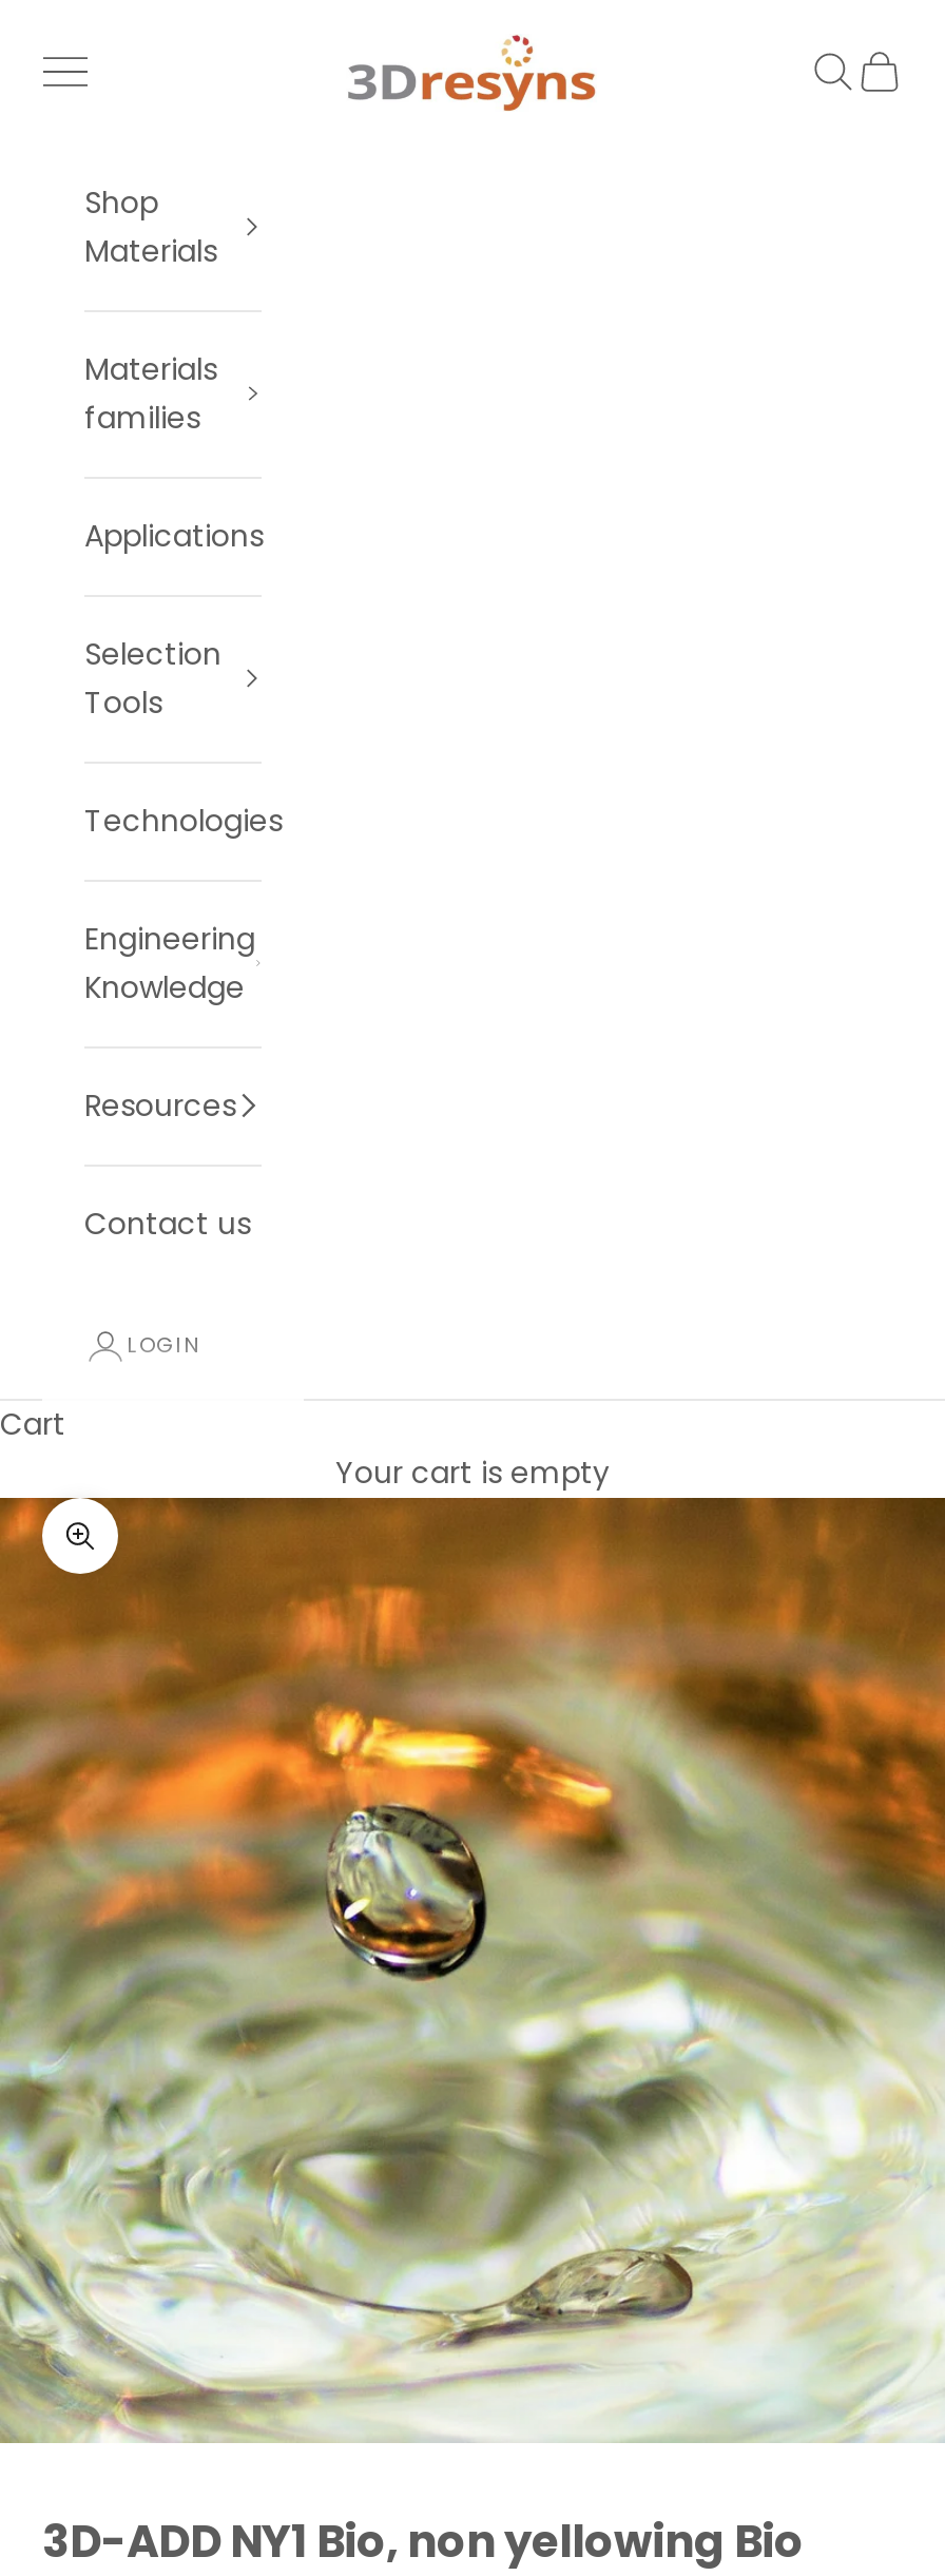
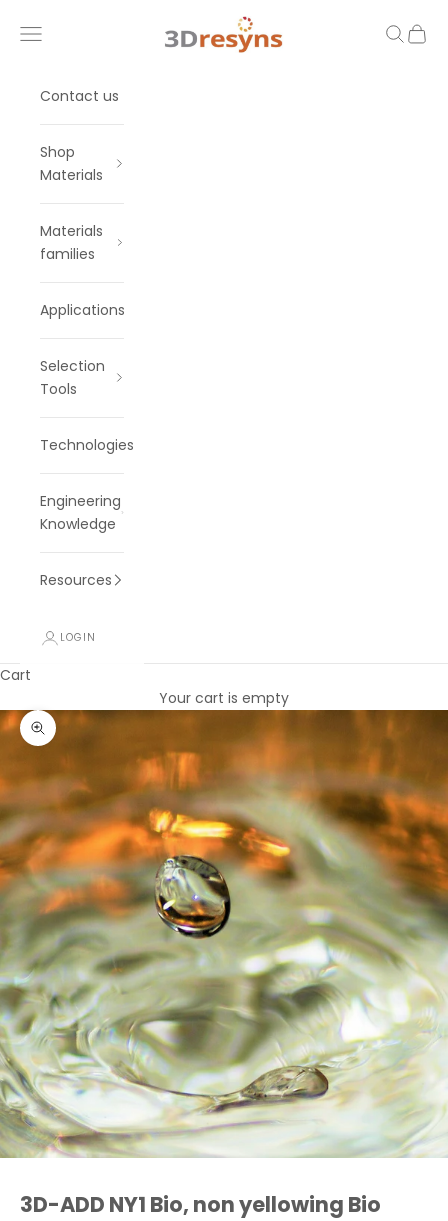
moved [84,181,283,1126] -> [40,142,134,590]: Shop | Materials | Materials | ... | Knowledge | Resources
moved [84,1202,251,1244] -> [40,86,119,106]: Contact us

